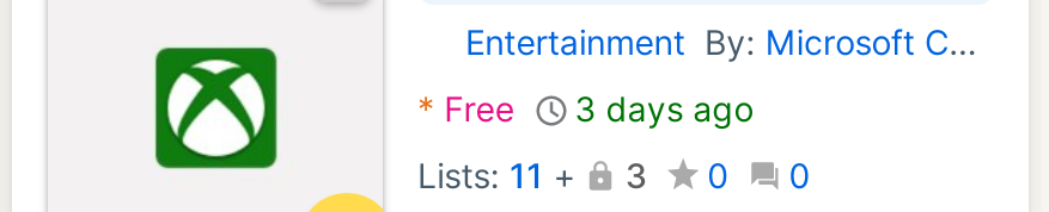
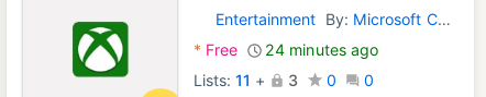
[417,87,753,127] * Free 3 days ago -> [193,40,378,58] * Free 24 minutes ago

